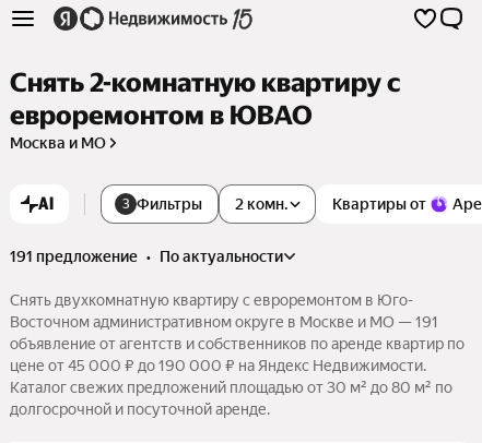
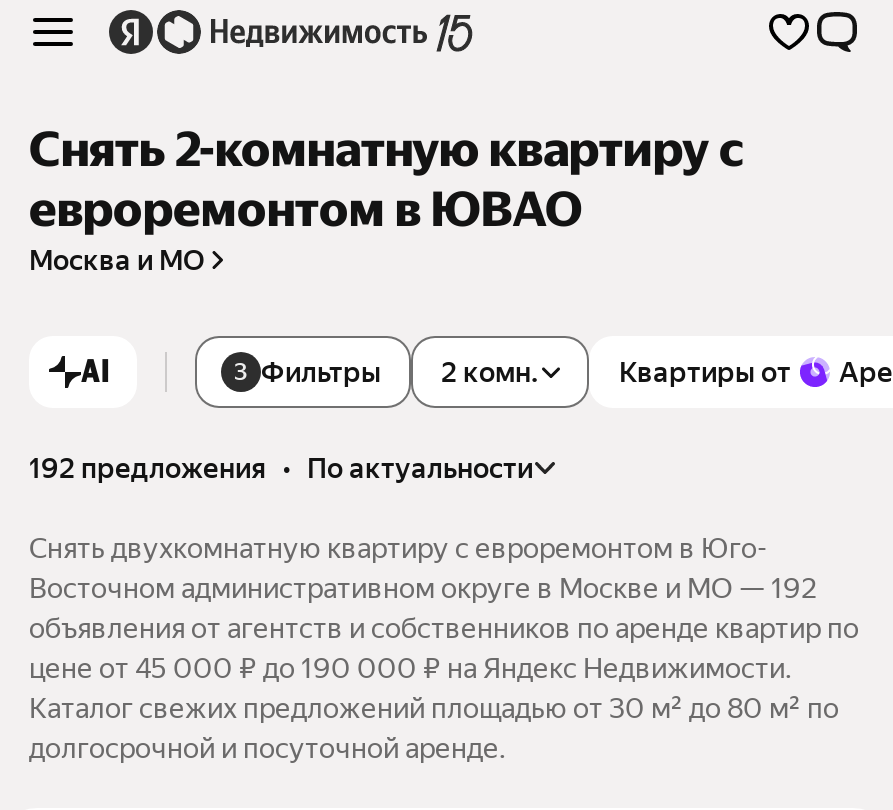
[10,247,283,265] 191 предложение • по актуальности -> [29,452,533,484] 192 предложения • по актуальности
[10,313,438,330] Восточном административном округе в Москве и МО — 191 -> [29,572,817,604] Восточном административном округе в Москве и МО — 192
[10,335,465,352] объявление от агентств и собственников по аренде квартир по -> [29,612,859,644] объявления от агентств и собственников по аренде квартир по

